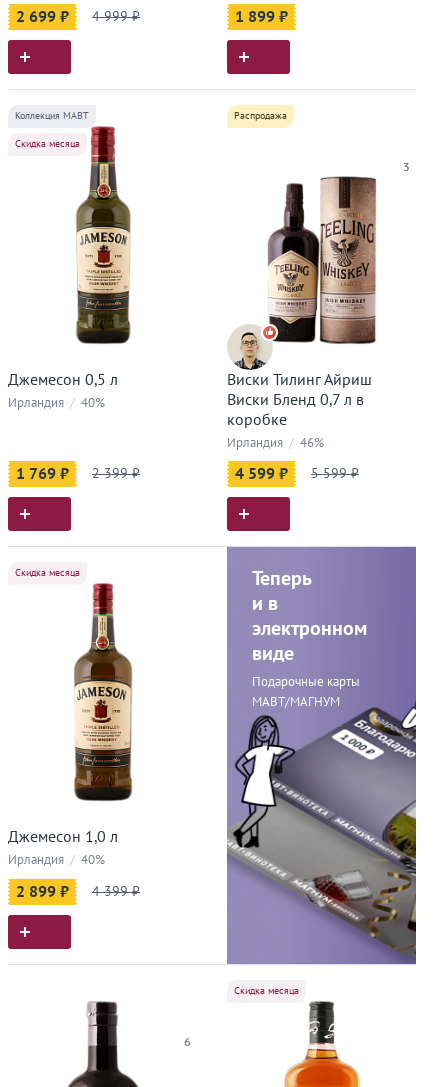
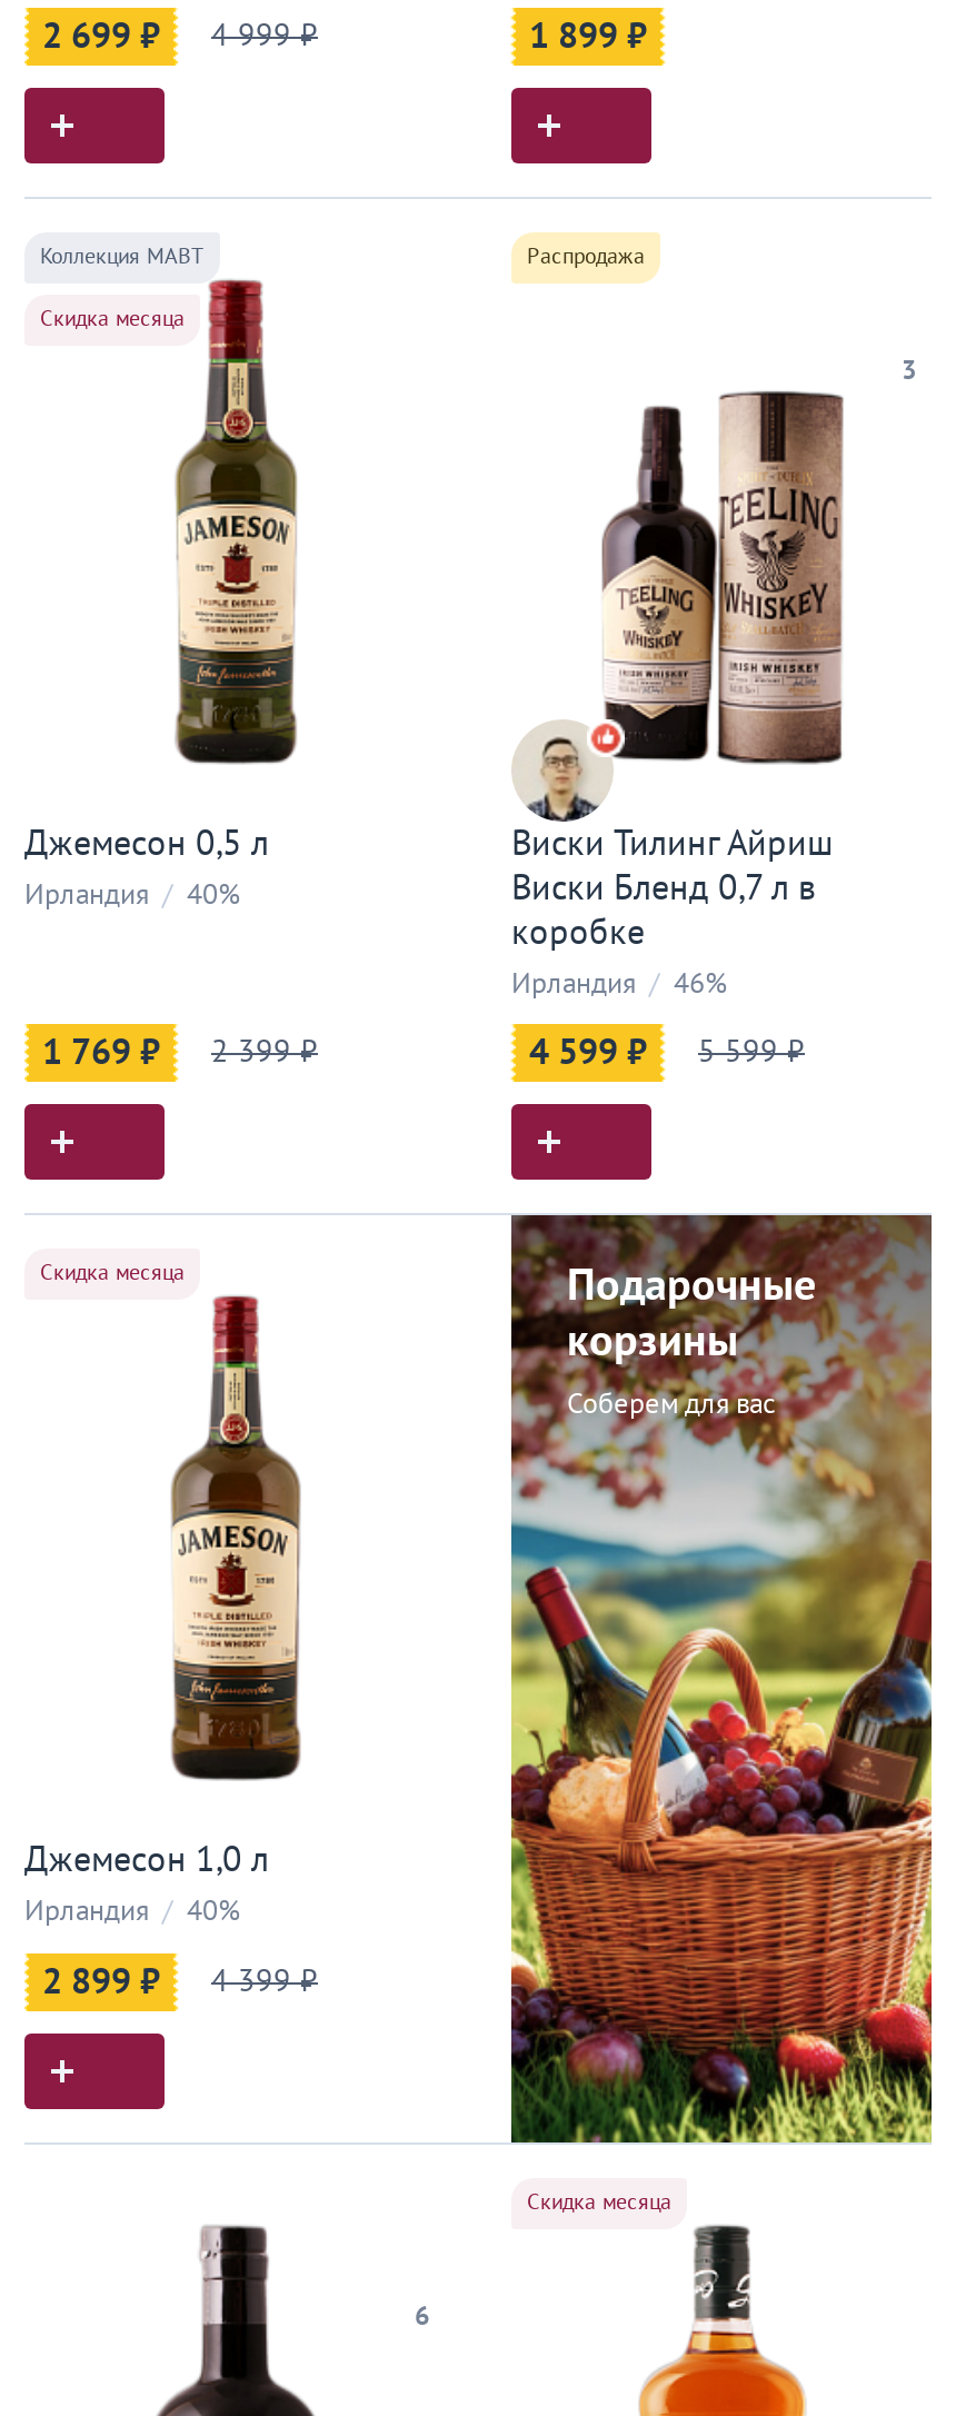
[226,546,417,965] [image] | Теперь | и в | электронном | виде | Подарочные карты | МАВТ/МАГНУМ -> [509,1213,934,2145] [image] | Подарочные | корзины | Соберем для вас

